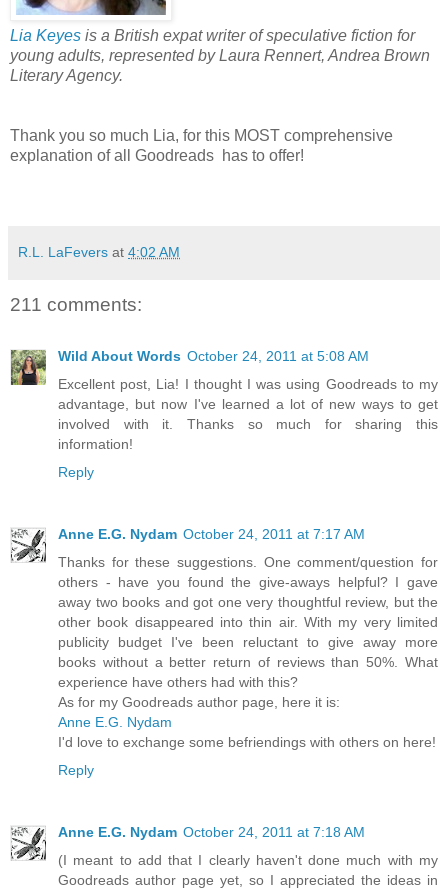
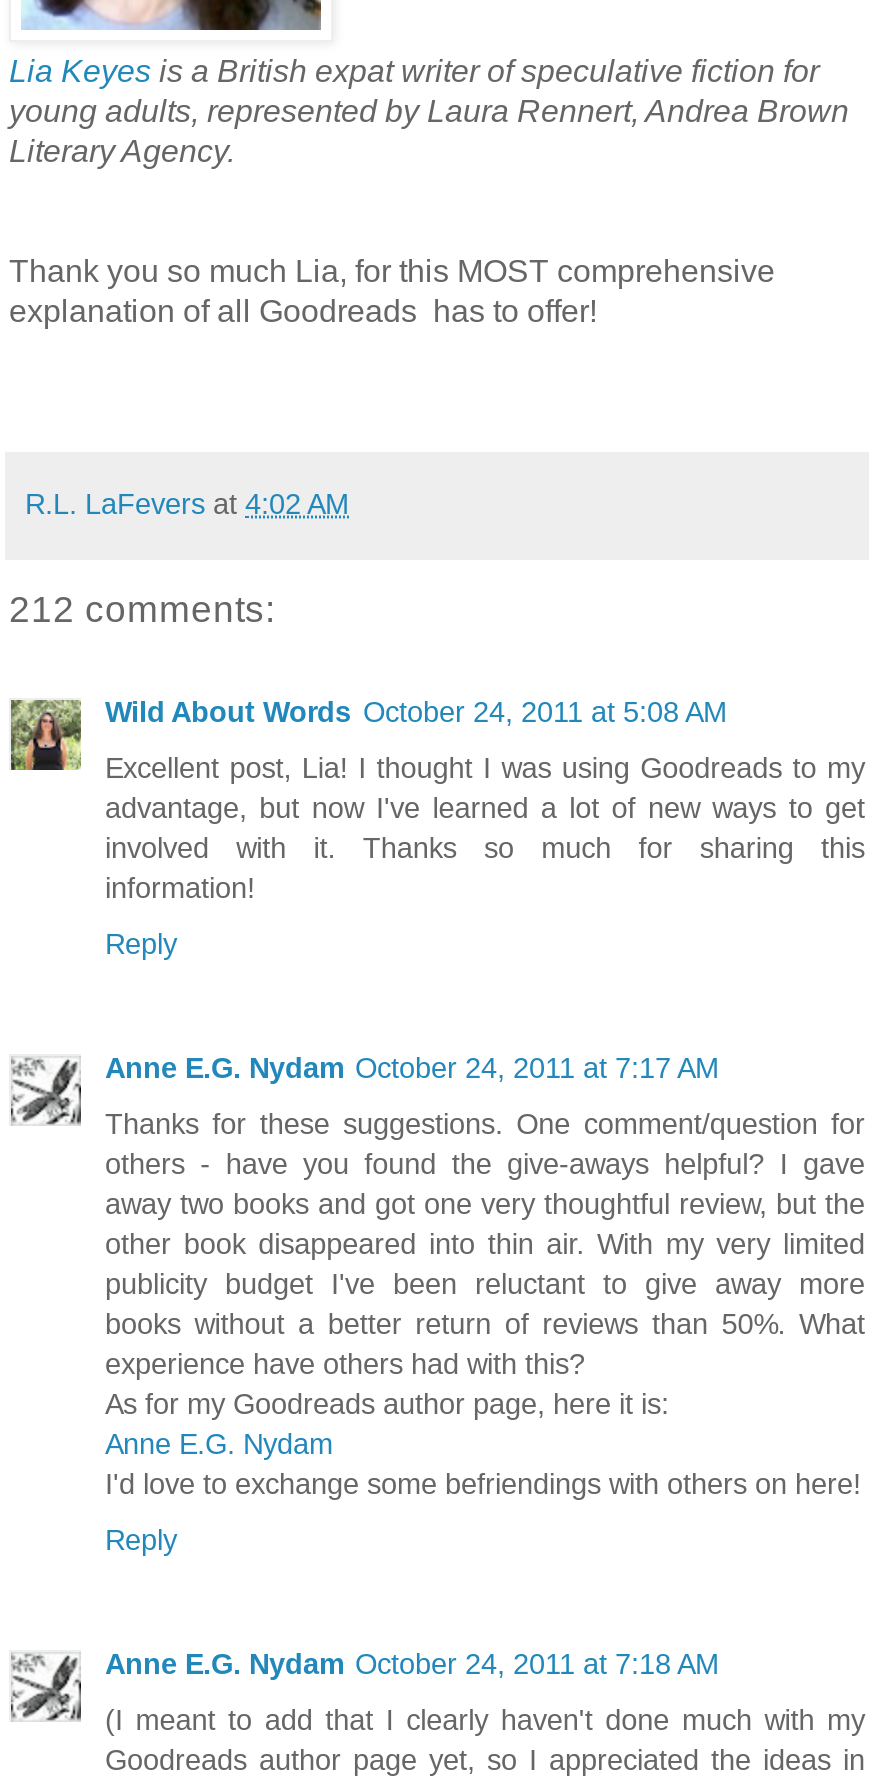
[10,294,142,315] 211 comments: -> [9,588,275,630] 212 comments:

